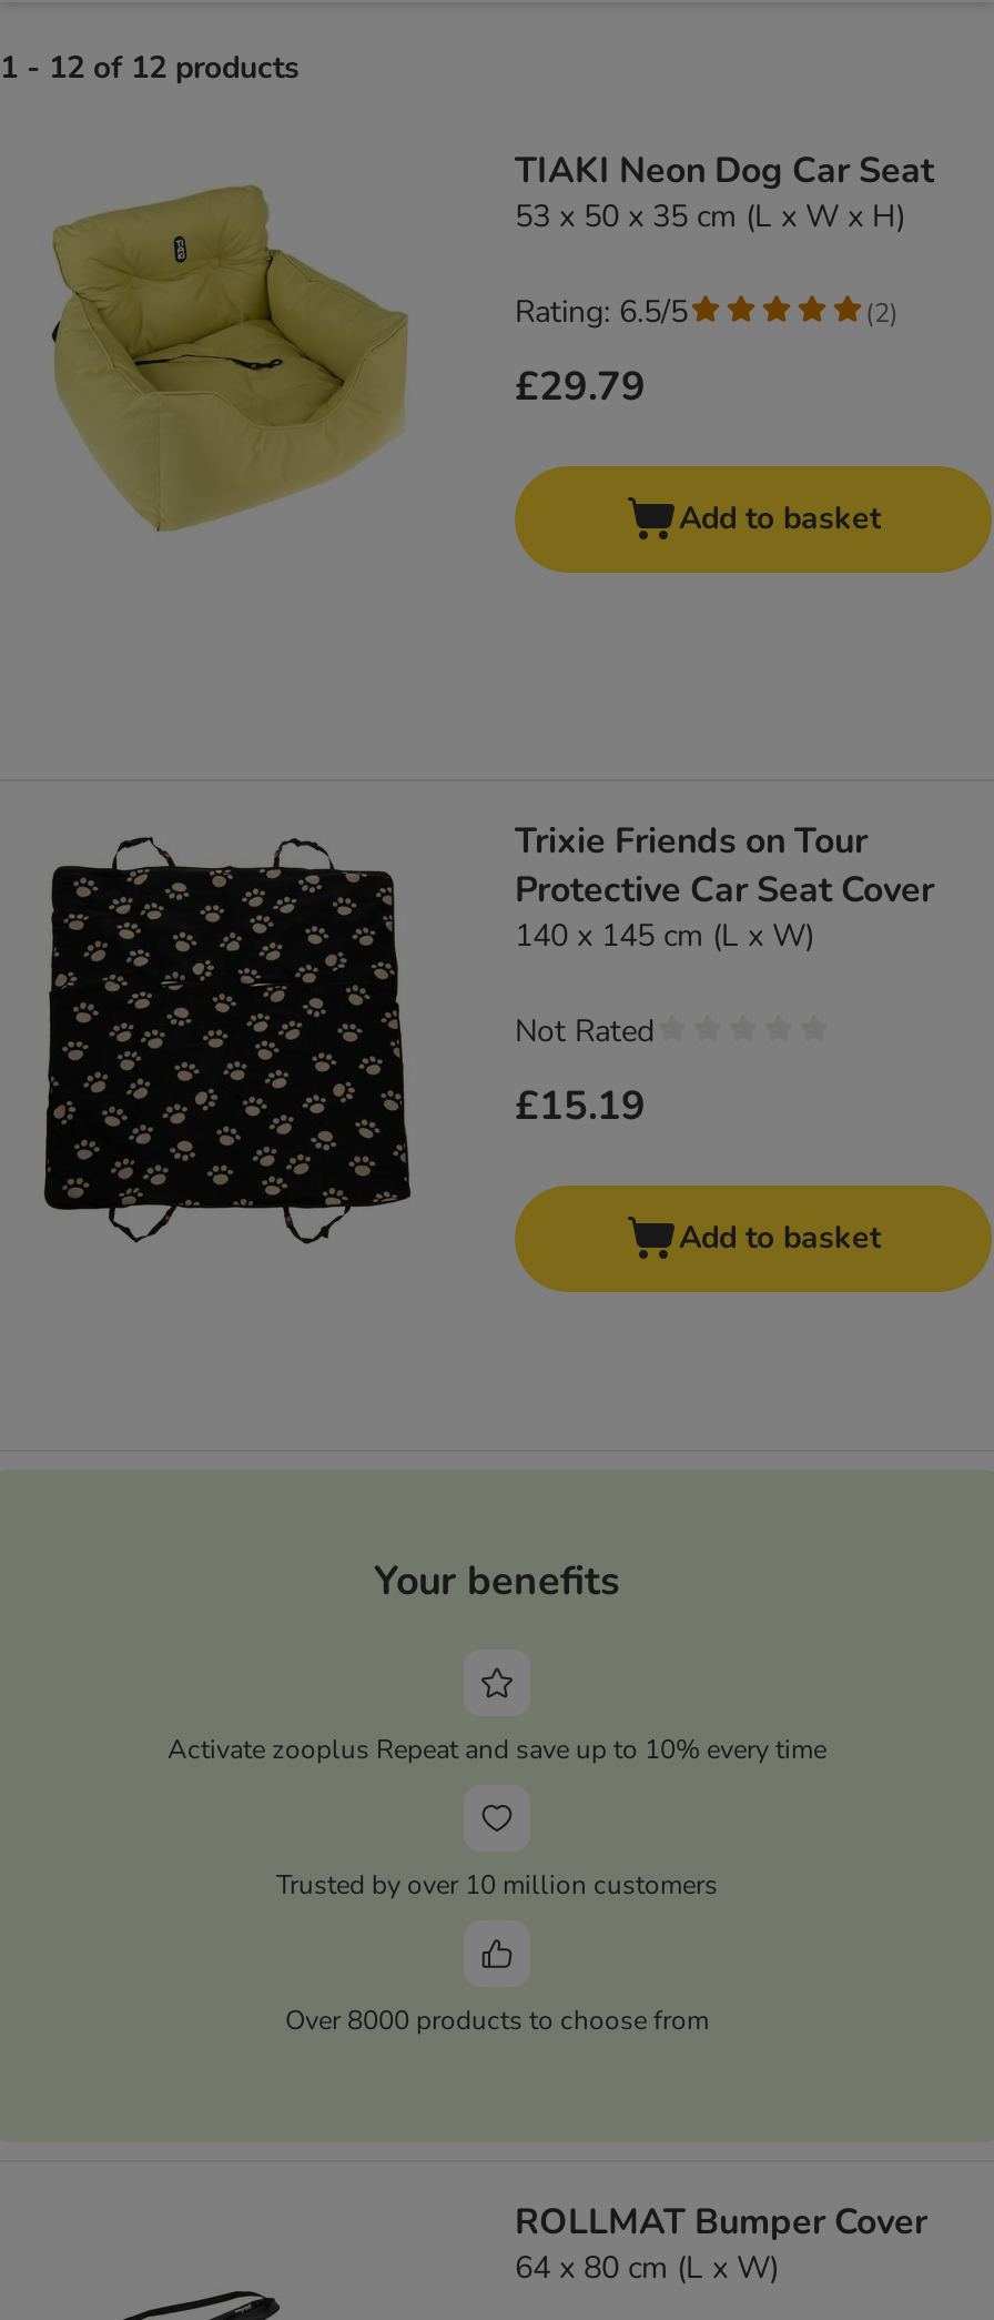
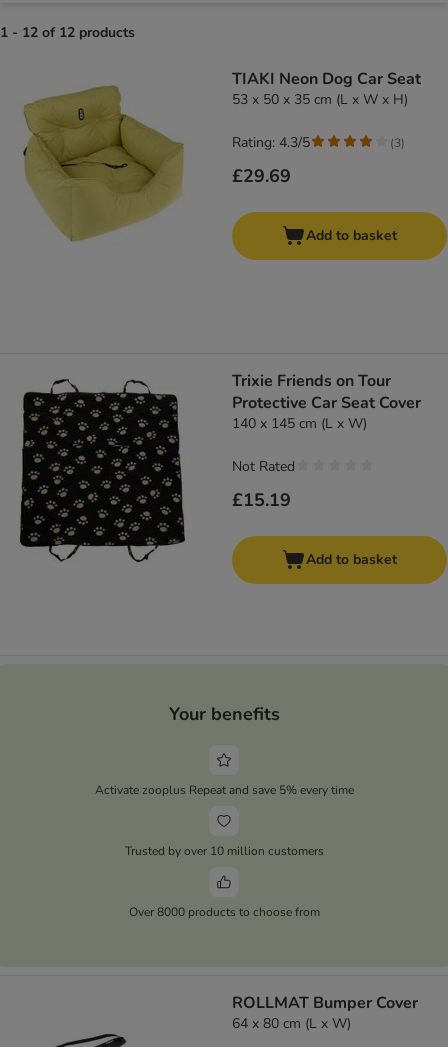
[515,291,688,333] Rating: 6.5/5 -> [232,133,310,152] Rating: 4.3/5
[865,294,899,330] (2) -> [390,135,405,151] (3)
[515,360,646,413] £29.79 -> [232,164,291,188] £29.69
[168,1731,826,1766] Activate zooplus Repeat and save up to 10% every time -> [94,782,353,798] Activate zooplus Repeat and save 5% every time

